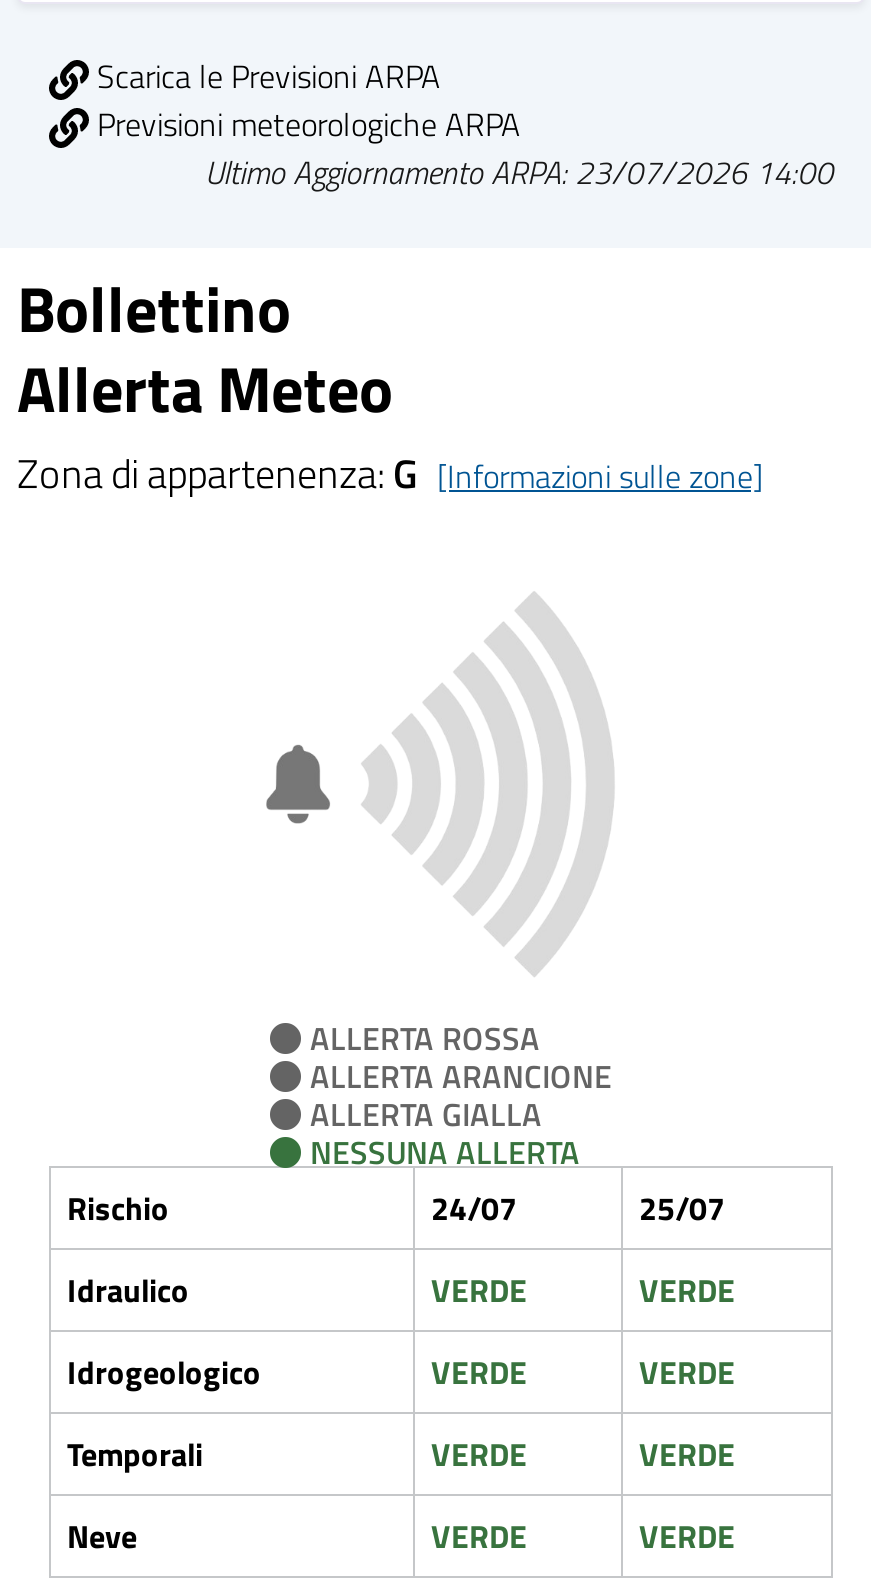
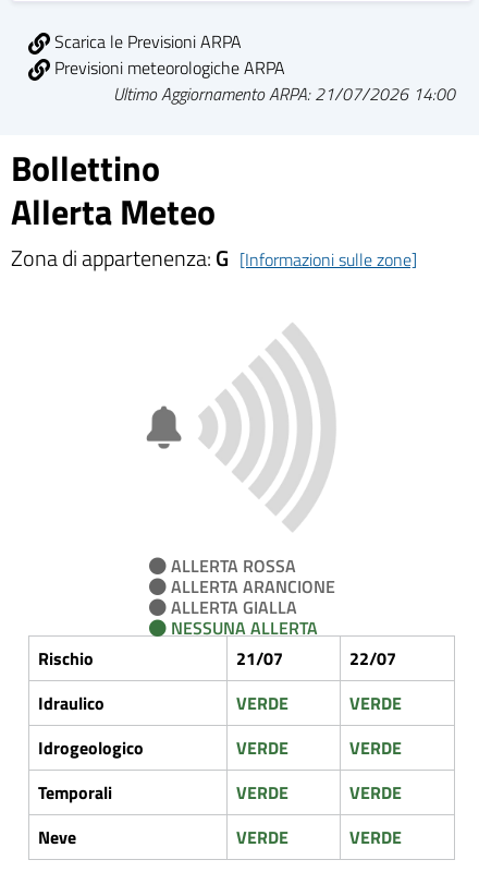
[205,147,833,195] Ultimo Aggiornamento ARPA: 23/07/2026 14:00 -> [113,80,455,106] Ultimo Aggiornamento ARPA: 21/07/2026 14:00
[431,1183,517,1231] 24/07 -> [236,645,283,671] 21/07
[639,1183,725,1231] 25/07 -> [349,645,396,671] 22/07

